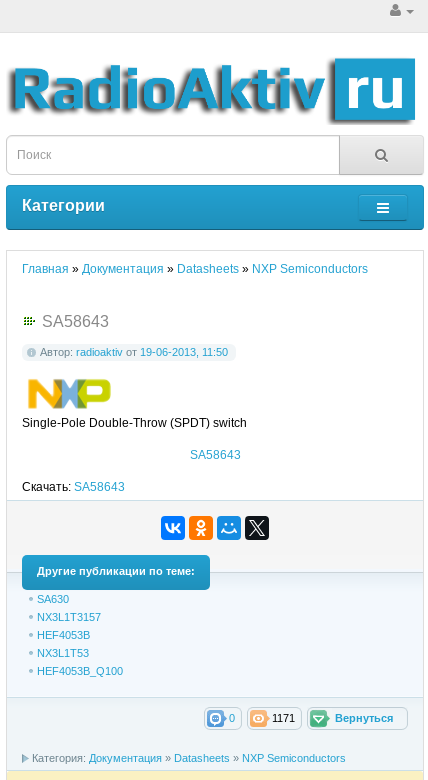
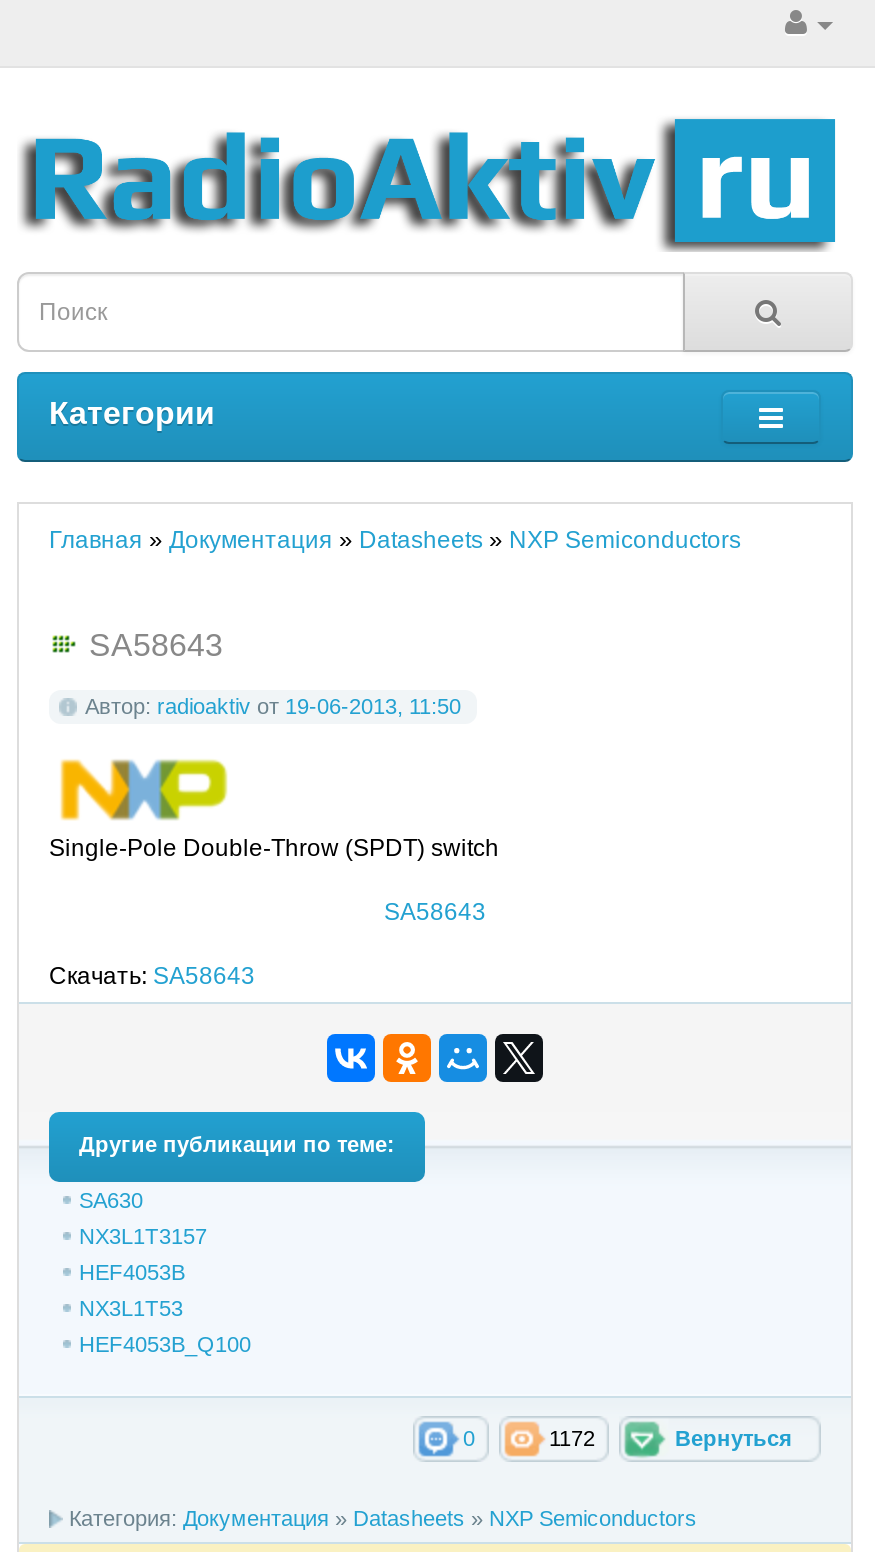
[272,712,295,724] 1171 -> [549,1426,595,1450] 1172

